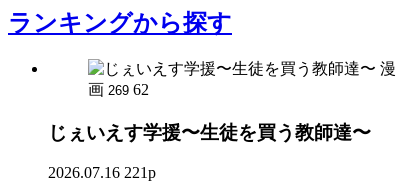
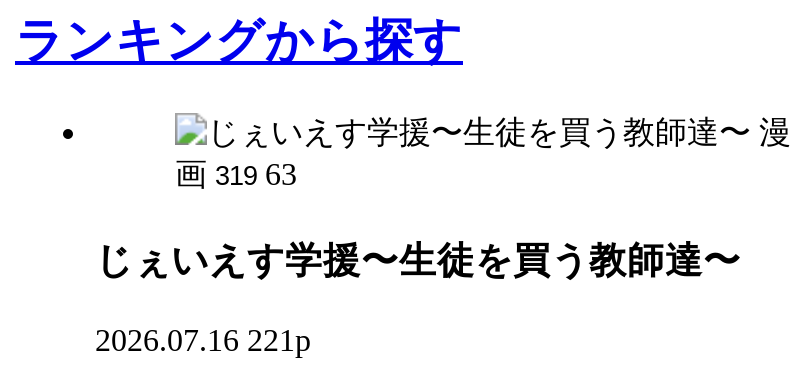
[88,81,149,98] 画 269 62 -> [175,157,297,191] 画 319 63

